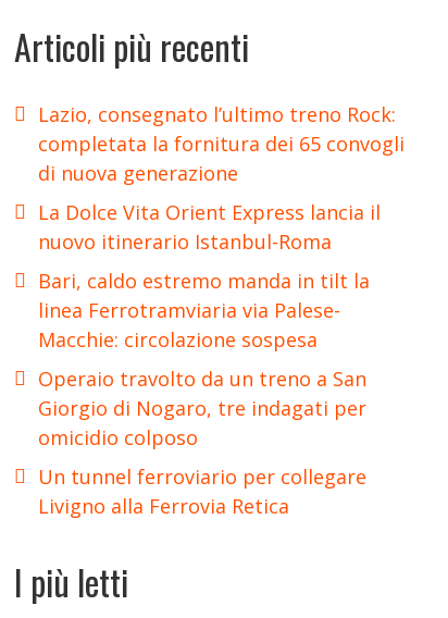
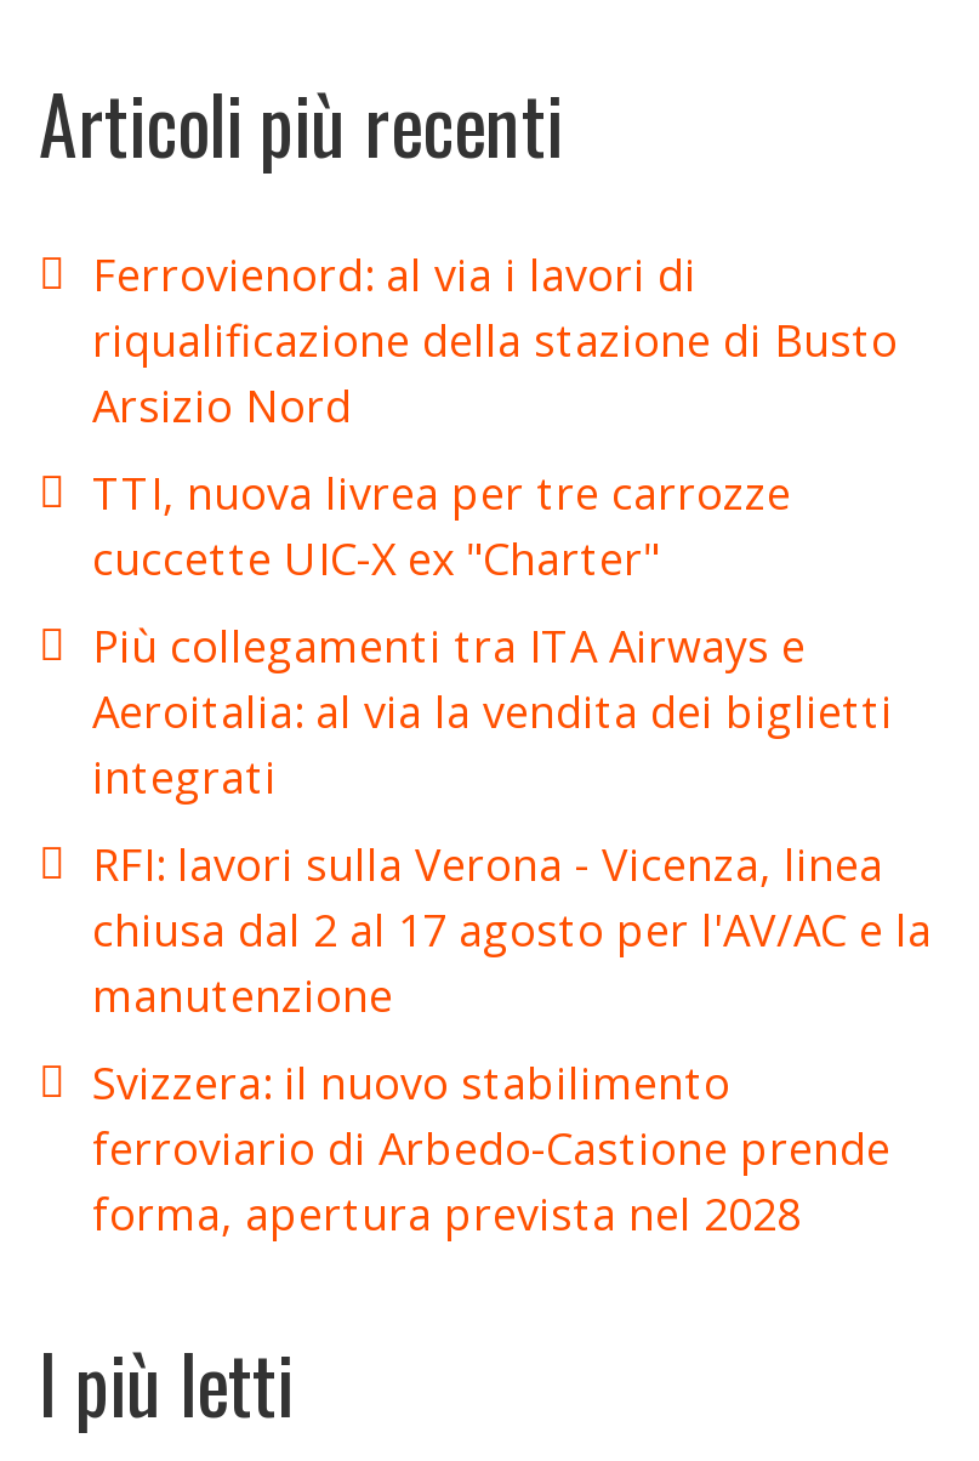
[38,101,405,186] Lazio, consegnato l’ultimo treno Rock: | completata la fornitura dei 65 convogli | di nuova generazione -> [92,245,898,434] Ferrovienord: al via i lavori di | riqualificazione della stazione di Busto | Arsizio Nord
[38,199,381,254] La Dolce Vita Orient Express lancia il | nuovo itinerario Istanbul-Roma -> [92,463,791,587] TTI, nuova livrea per tre carrozze | cuccette UIC-X ex "Charter"
[38,268,370,352] Bari, caldo estremo manda in tilt la | linea Ferrotramviaria via Palese- | Macchie: circolazione sospesa -> [92,616,893,805] Più collegamenti tra ITA Airways e | Aeroitalia: al via la vendita dei biglietti | integrati
[38,365,366,450] Operaio travolto da un treno a San | Giorgio di Nogaro, tre indagati per | omicidio colposo -> [92,835,932,1024] RFI: lavori sulla Verona - Vicenza, linea | chiusa dal 2 al 17 agosto per l'AV/AC e la | manutenzione
[38,463,366,519] Un tunnel ferroviario per collegare | Livigno alla Ferrovia Retica -> [92,1053,890,1242] Svizzera: il nuovo stabilimento | ferroviario di Arbedo-Castione prende | forma, apertura prevista nel 2028

